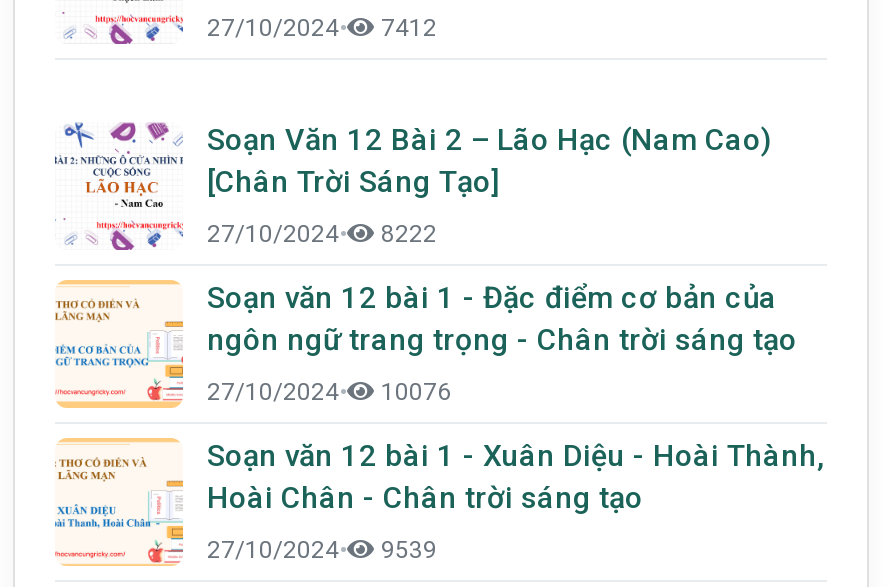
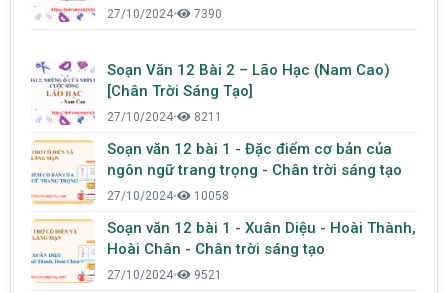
[207,14,437,42] 27/10/2024• 7412 -> [107,7,222,21] 27/10/2024• 7390
[207,220,437,248] 27/10/2024• 8222 -> [107,110,222,124] 27/10/2024• 8211
[207,378,451,406] 27/10/2024• 10076 -> [107,189,229,203] 27/10/2024• 10058
[207,536,437,564] 27/10/2024• 9539 -> [107,268,222,282] 27/10/2024• 9521

